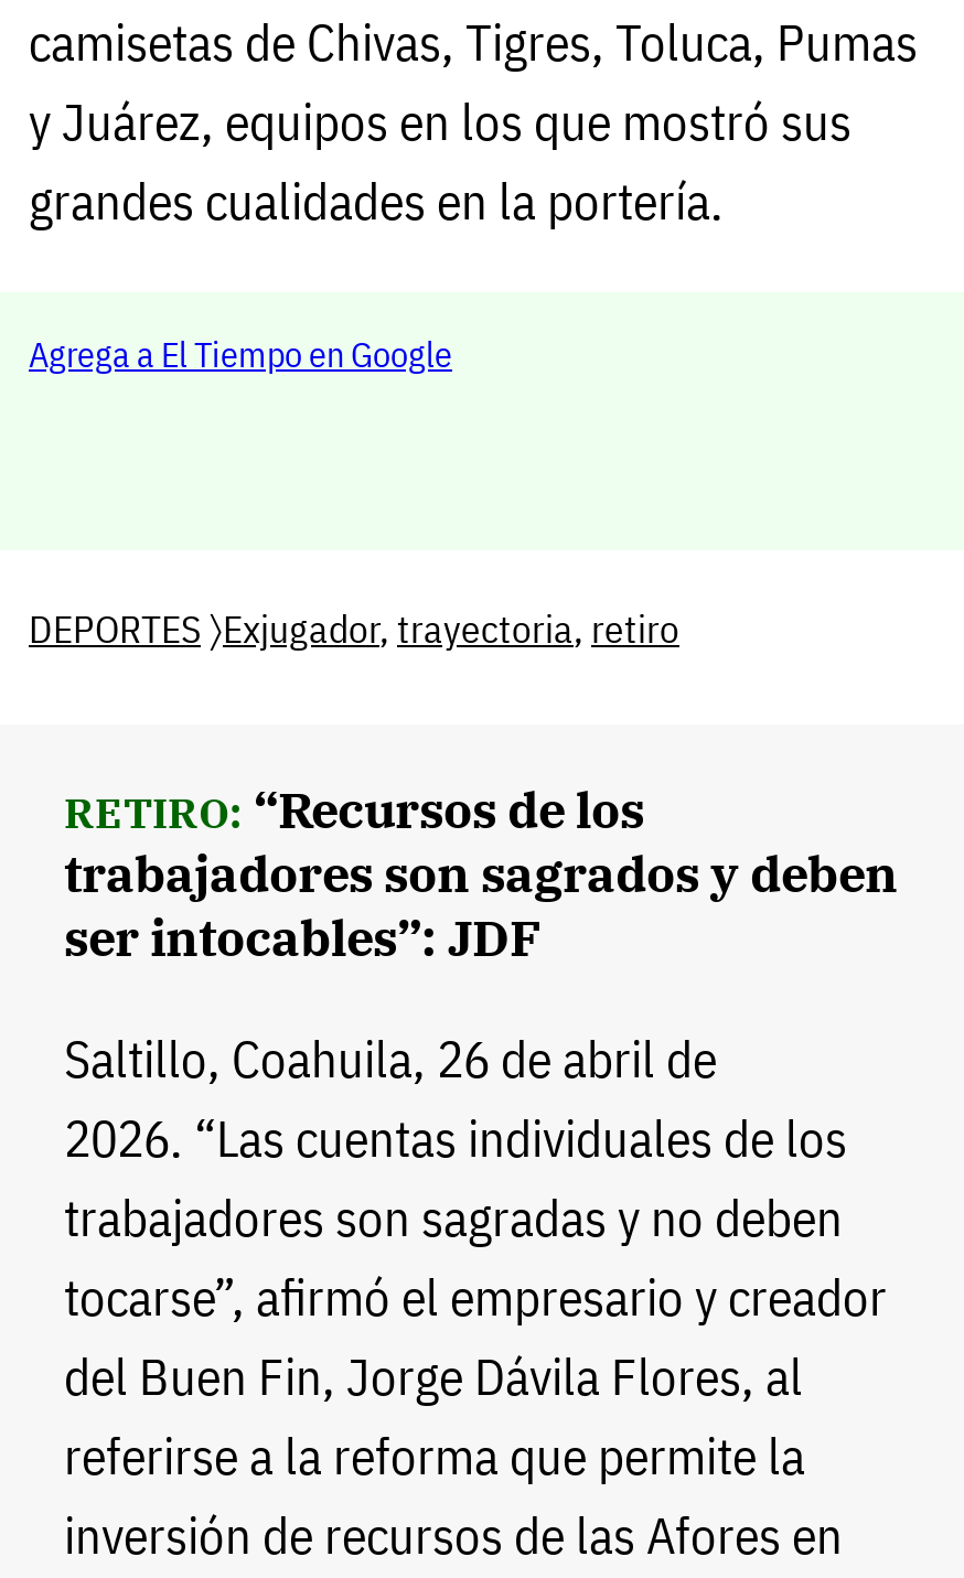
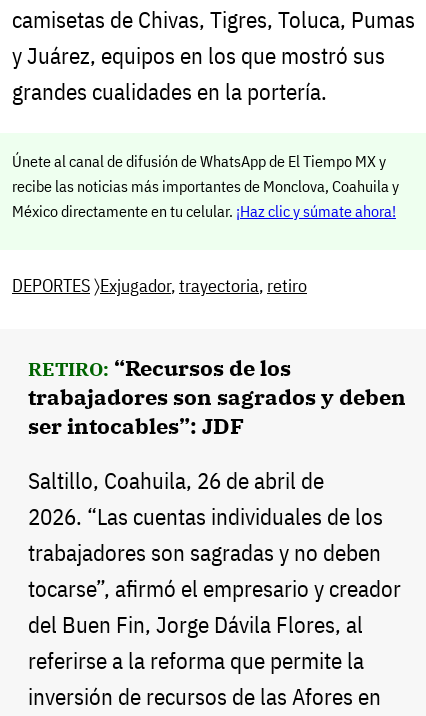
[29,333,452,377] Agrega a El Tiempo en Google -> [12,151,399,221] Únete al canal de difusión de WhatsApp de El Tiempo MX y | recibe las noticias más importantes de Monclova, Coahuila y | México directamente en tu celular. ¡Haz clic y súmate ahora!

